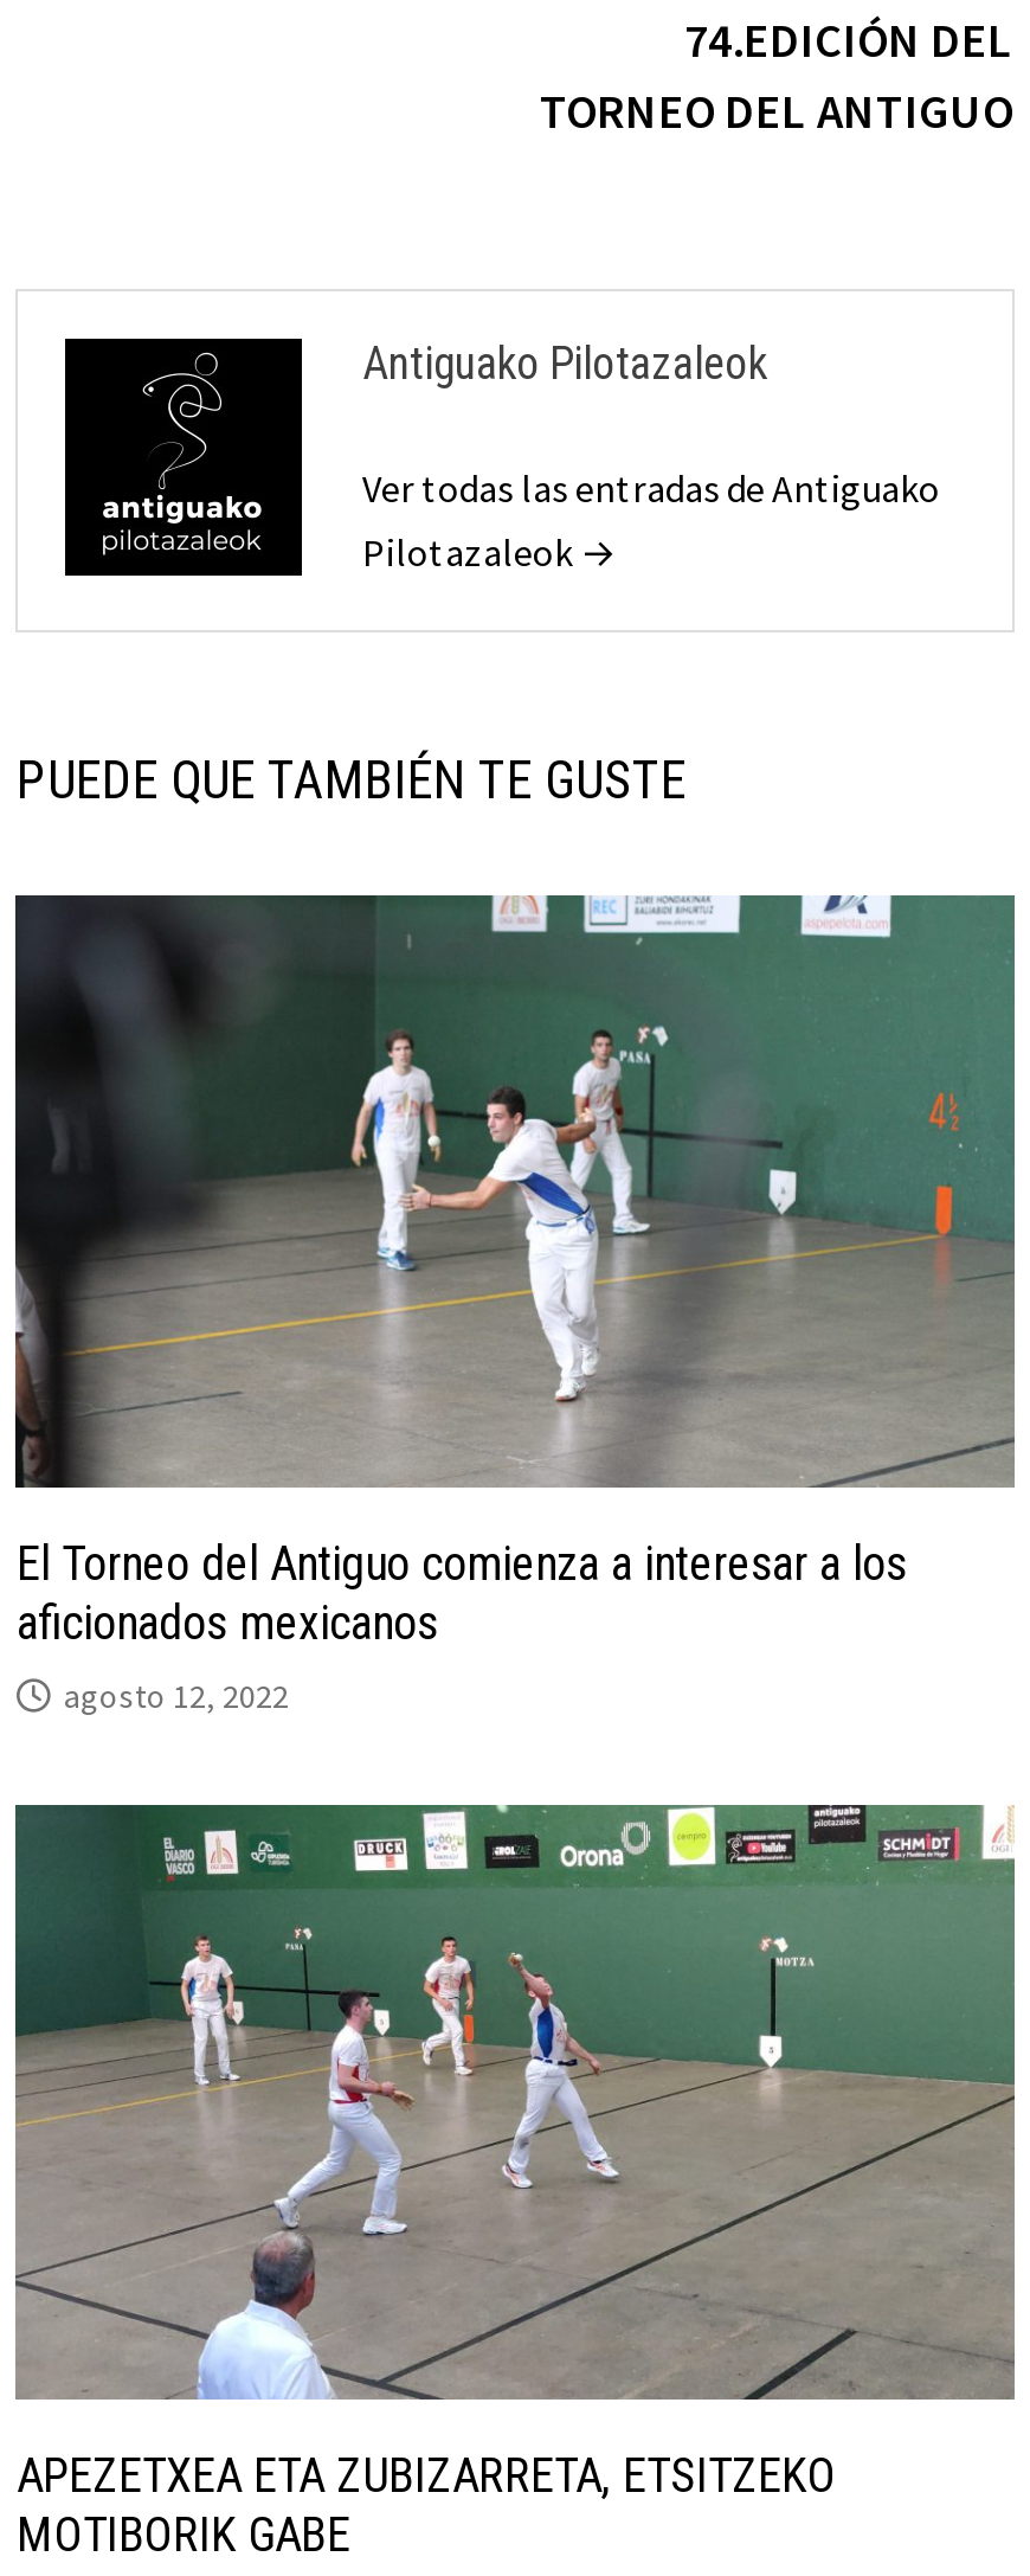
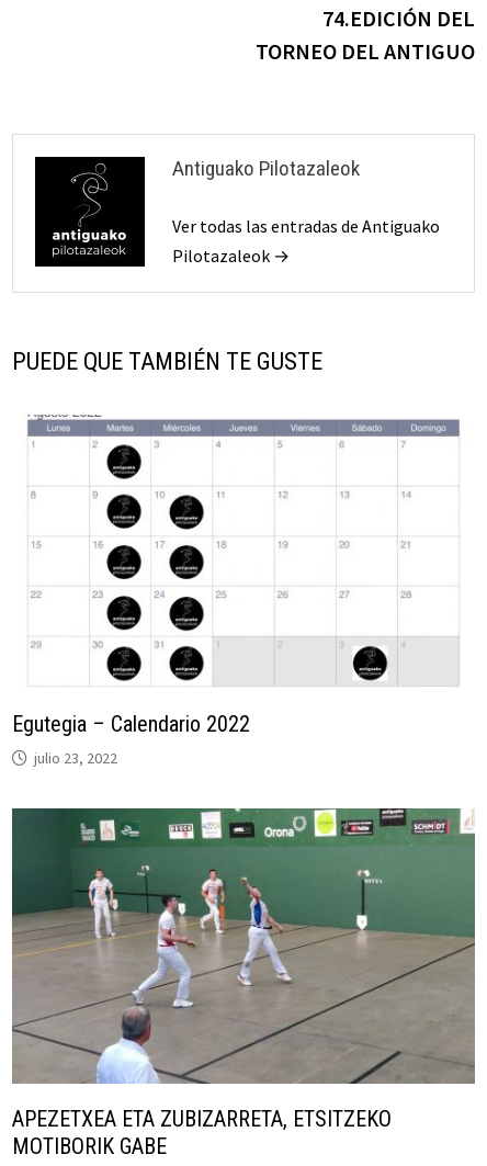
[13,893,1017,1718] [image] | El Torneo del Antiguo comienza a interesar a los | aficionados mexicanos | agosto 12, 2022 -> [12,415,475,768] [image] | Egutegia – Calendario 2022 | julio 23, 2022

